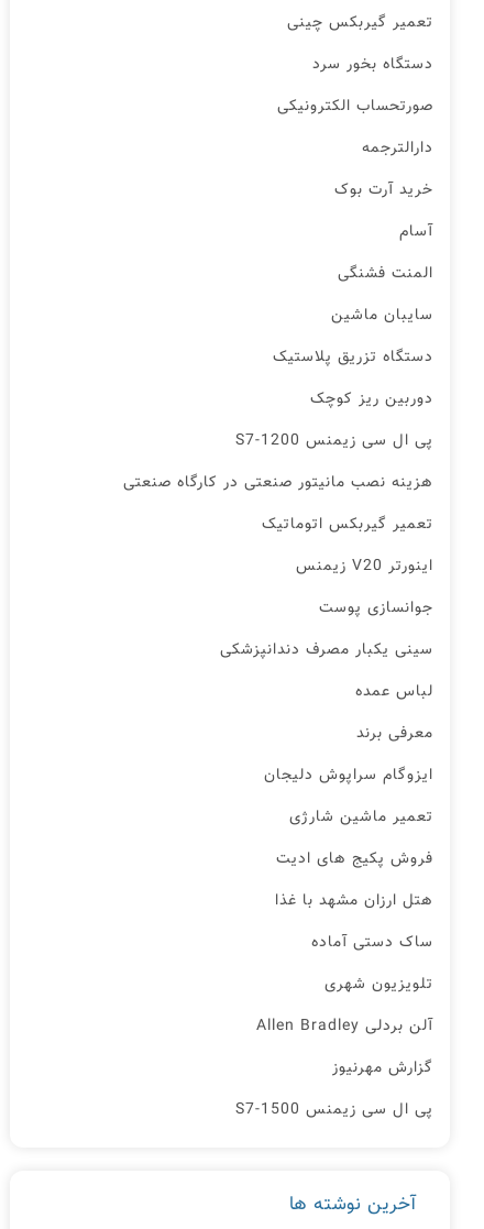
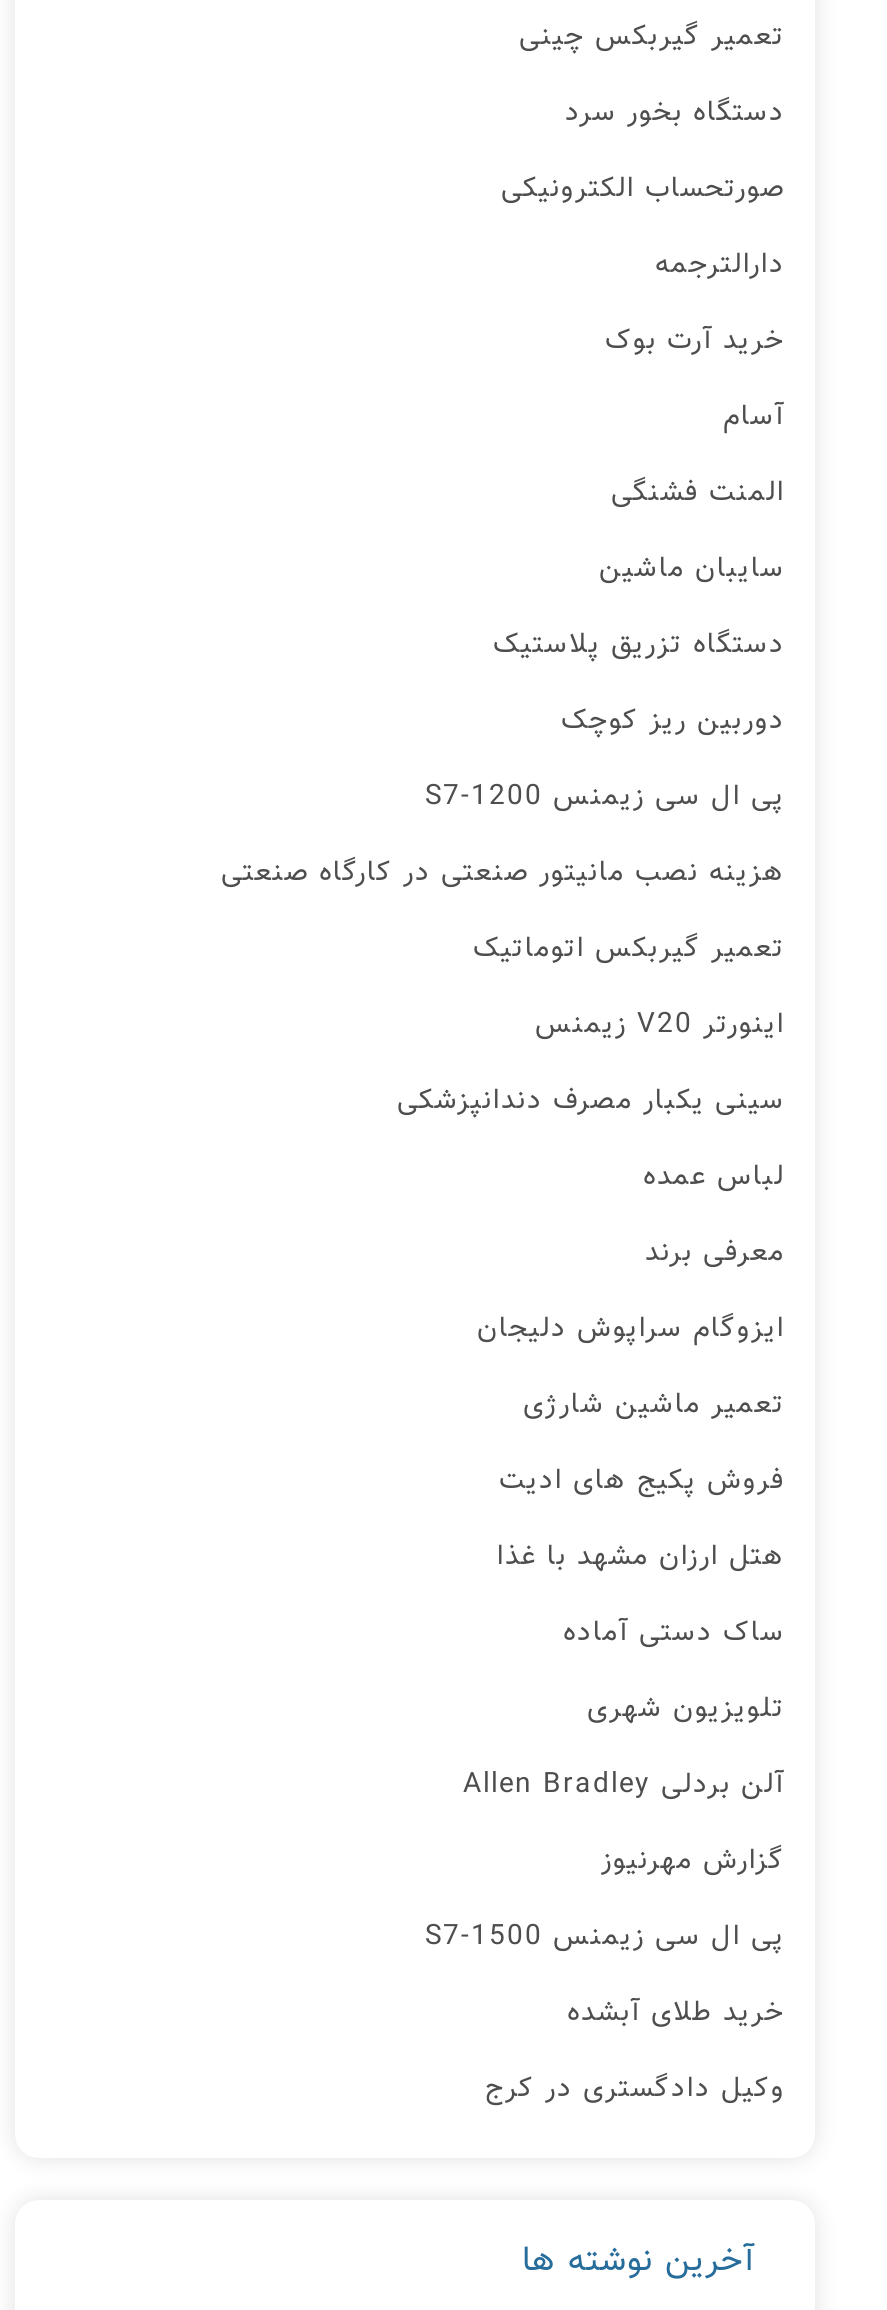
[319,596,433,620] جوانسازی پوست -> none
moved [220,638,433,1080] -> [397,1080,785,1884]: سینی یکبار مصرف دندانپزشکی | لباس عمده | معرفی برند | ... | تلویزیون شهری | گزارش مهرنیوز
none -> [485,1992,785,2112] خرید طلای آبشده | وکیل دادگستری در کرج

